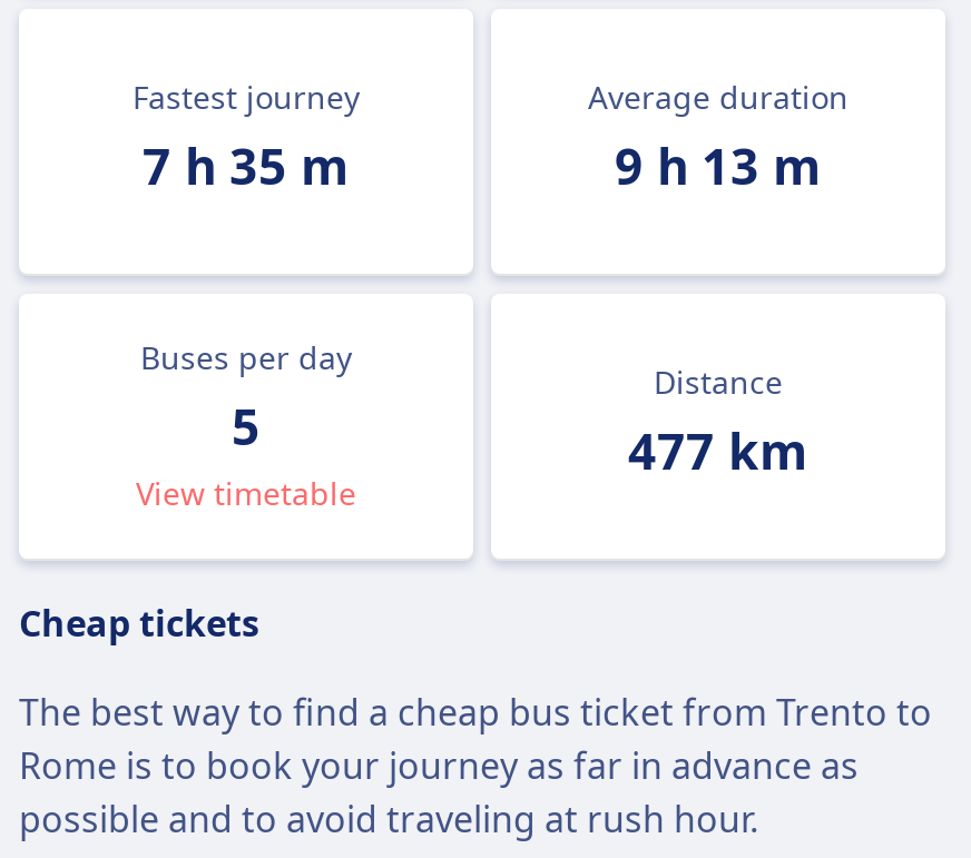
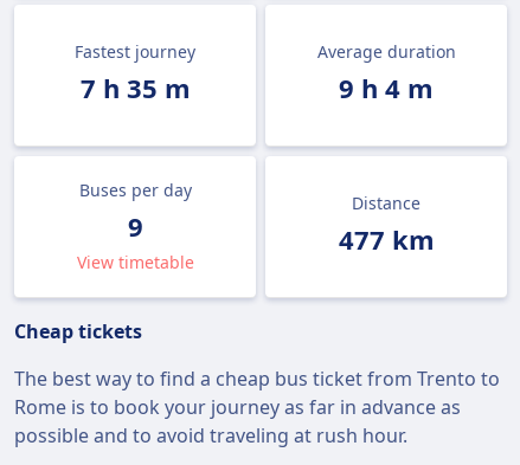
[615,131,822,198] 9 h 13 m -> [339,70,434,105] 9 h 4 m
[232,392,261,458] 5 -> [127,208,143,244] 9

